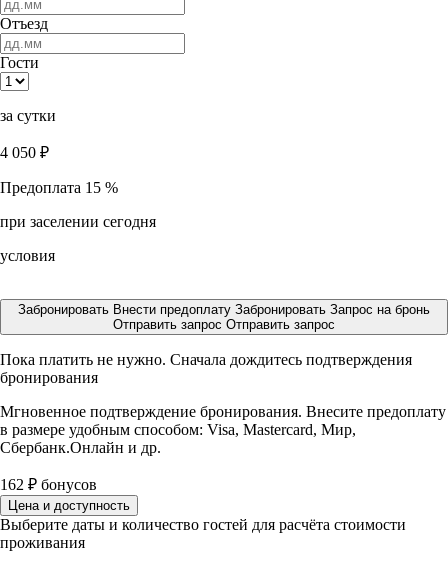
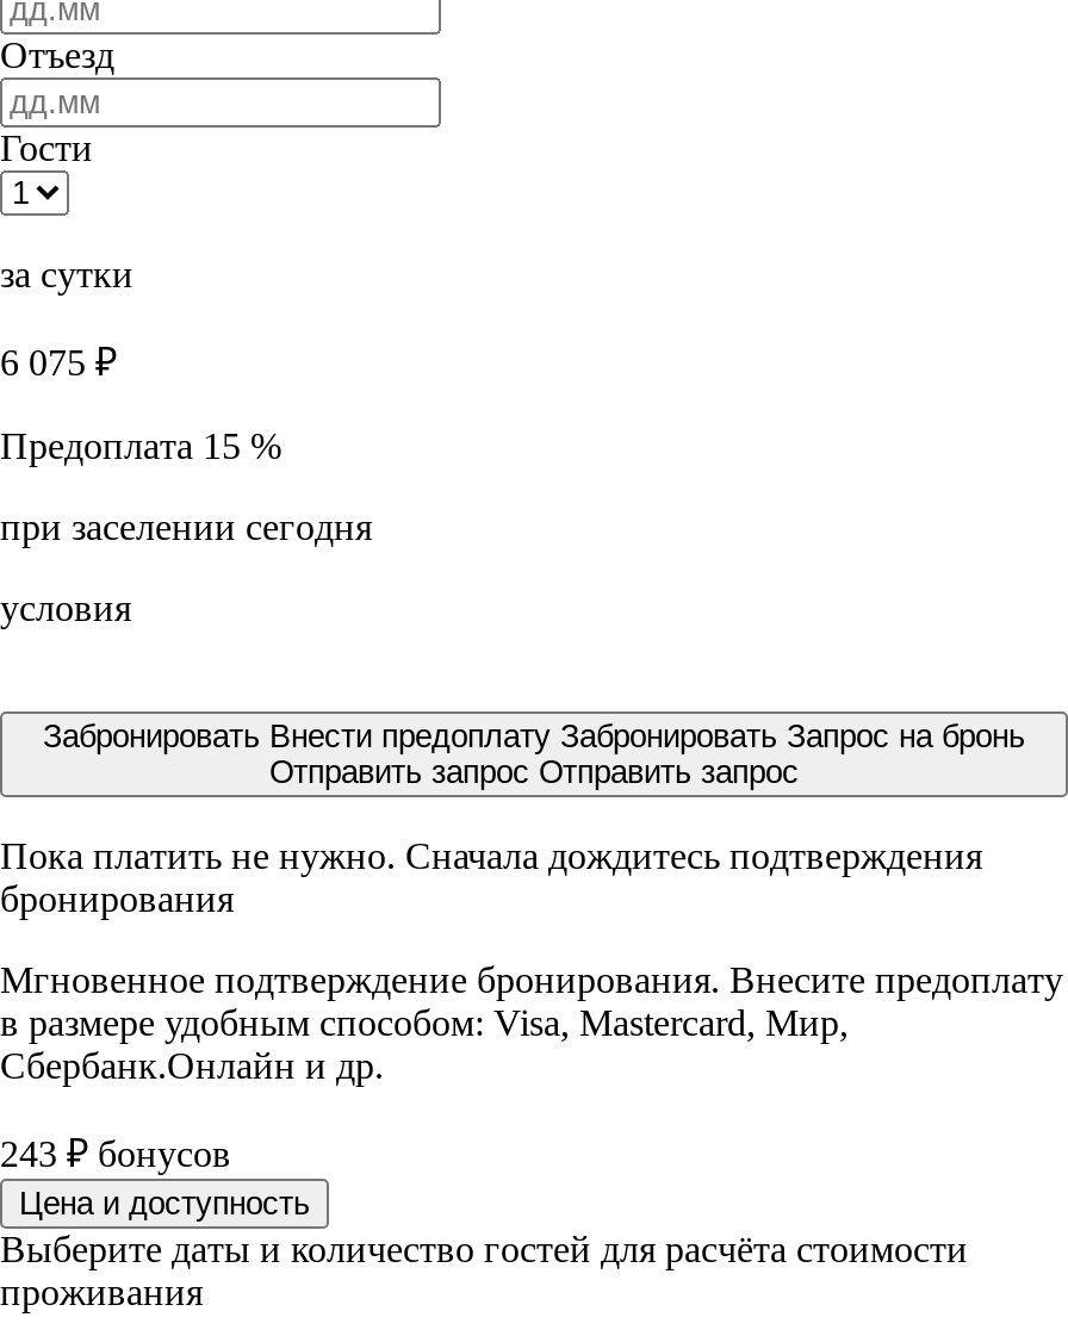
[0,144,49,161] 4 050 ₽ -> [0,342,117,383] 6 075 ₽
[0,476,97,493] 162 ₽ бонусов -> [0,1133,231,1174] 243 ₽ бонусов

